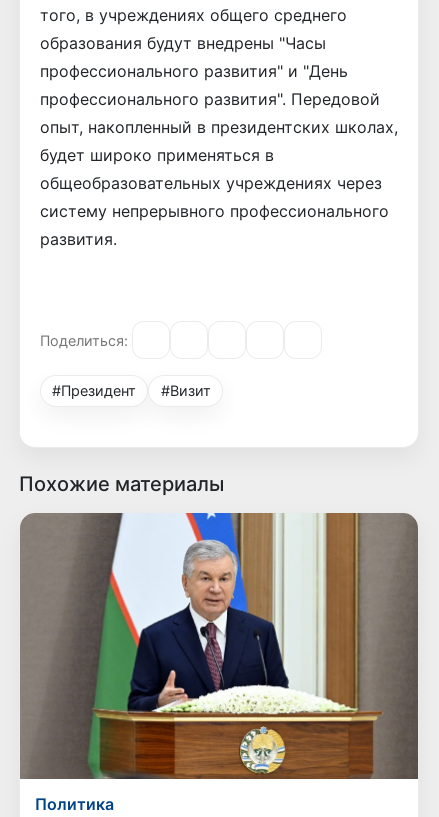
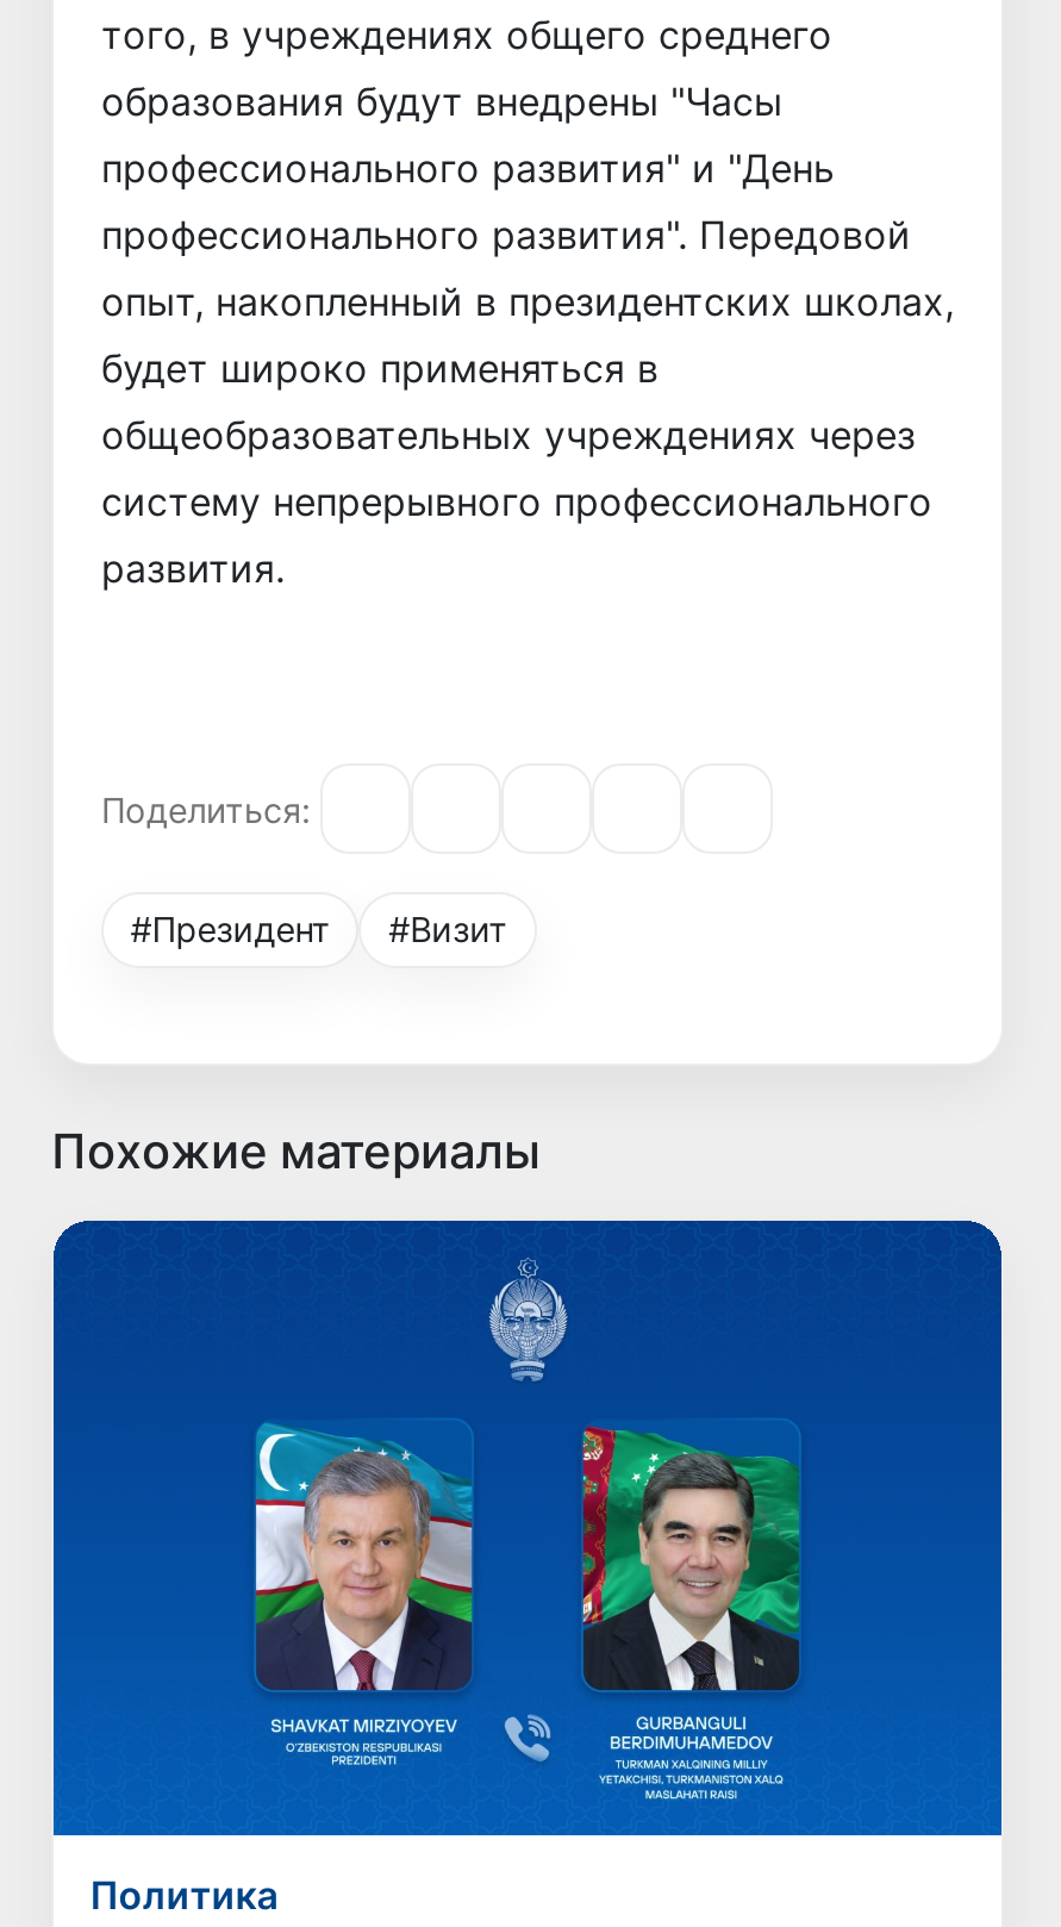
[19,512,419,780] [image] -> [51,1218,1004,1840] [image]

